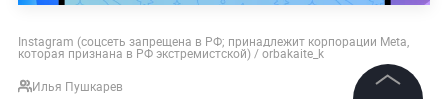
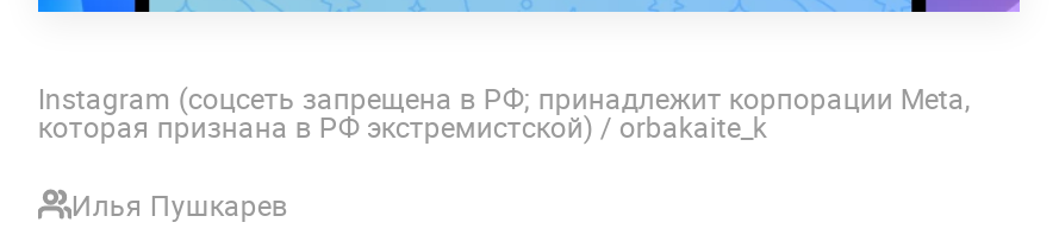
[352,63,424,100] [image] -> none

